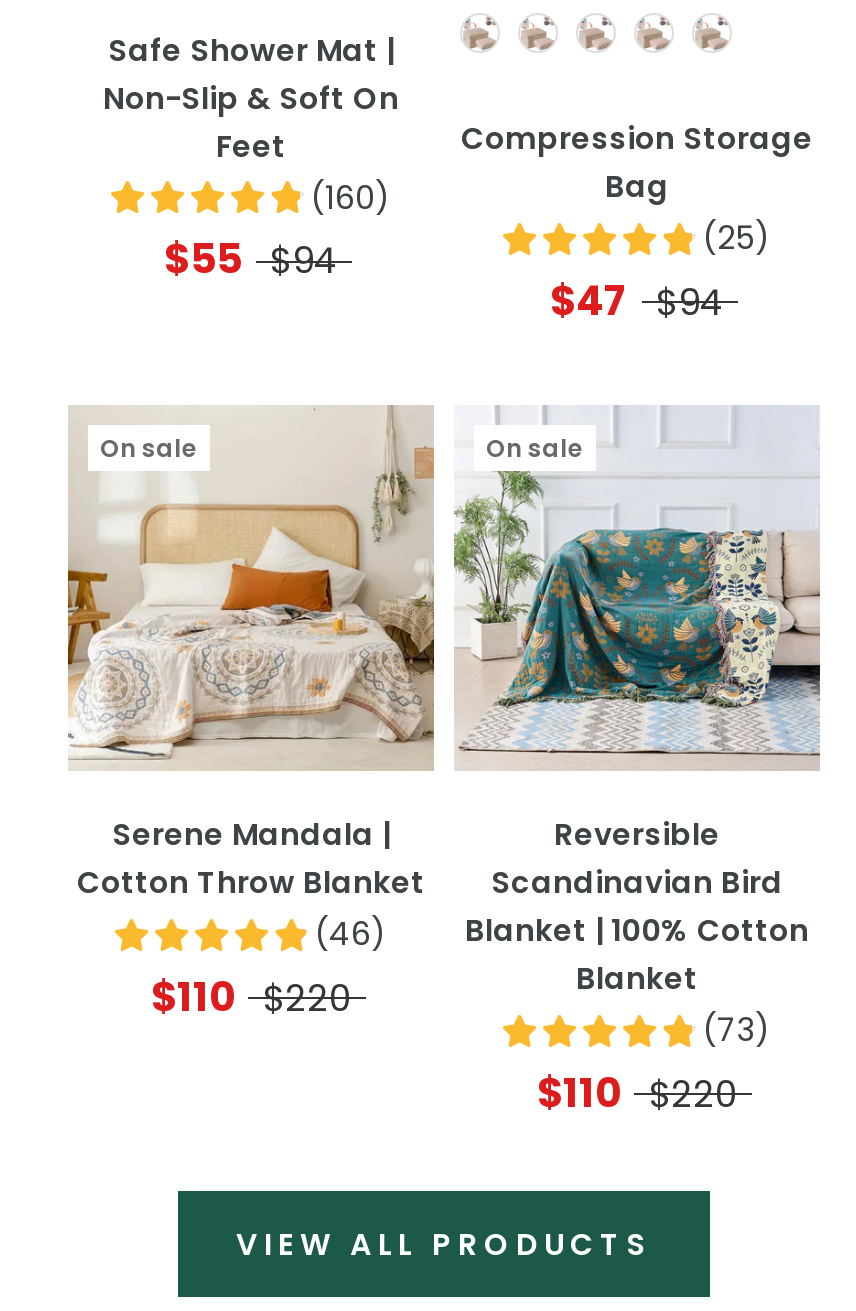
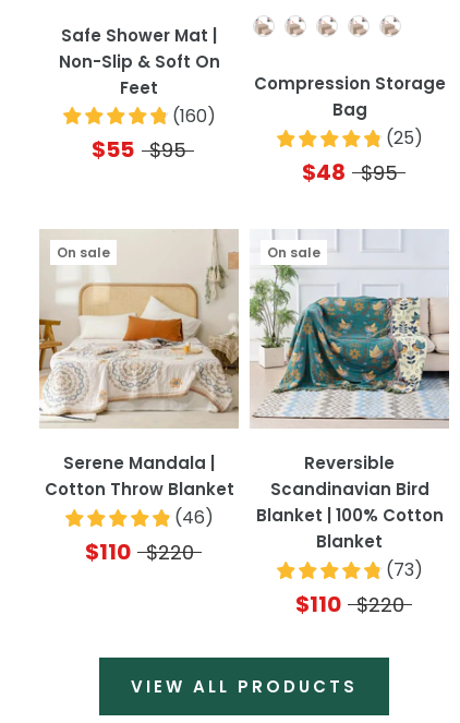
[164,232,338,288] $55 $94 -> [92,135,186,165] $55 $95
[550,273,724,329] $47 $94 -> [301,157,397,187] $48 $95

